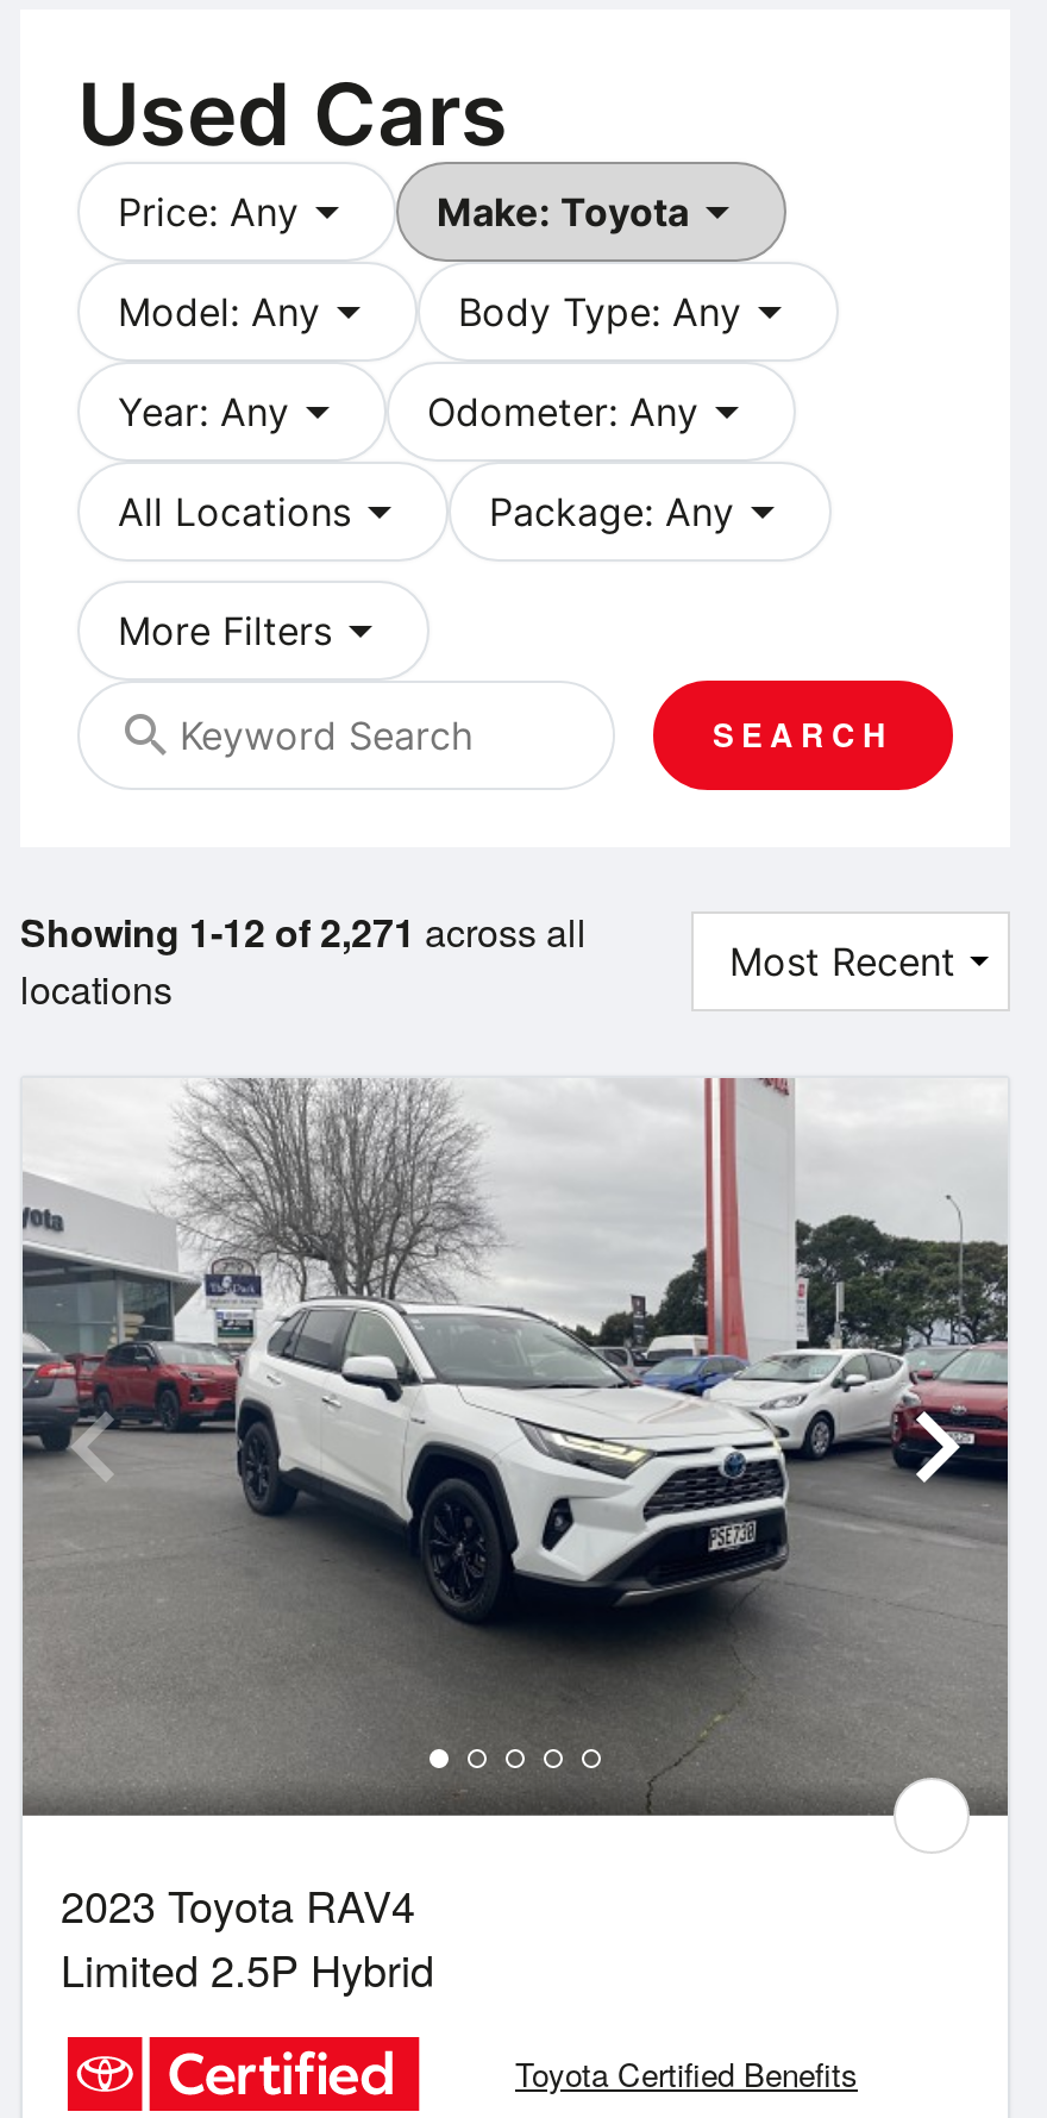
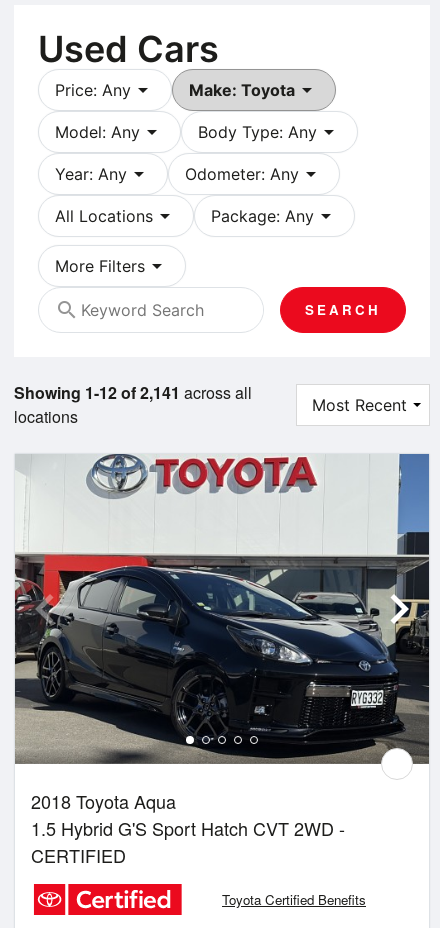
[20,904,587,958] Showing 1-12 of 2,271 across all -> [14,381,252,404] Showing 1-12 of 2,141 across all
[20,1076,1008,1999] [image] | 2023 Toyota RAV4 | Limited 2.5P Hybrid -> [15,453,430,868] [image] | 2018 Toyota Aqua | 1.5 Hybrid G'S Sport Hatch CVT 2WD - | CERTIFIED

